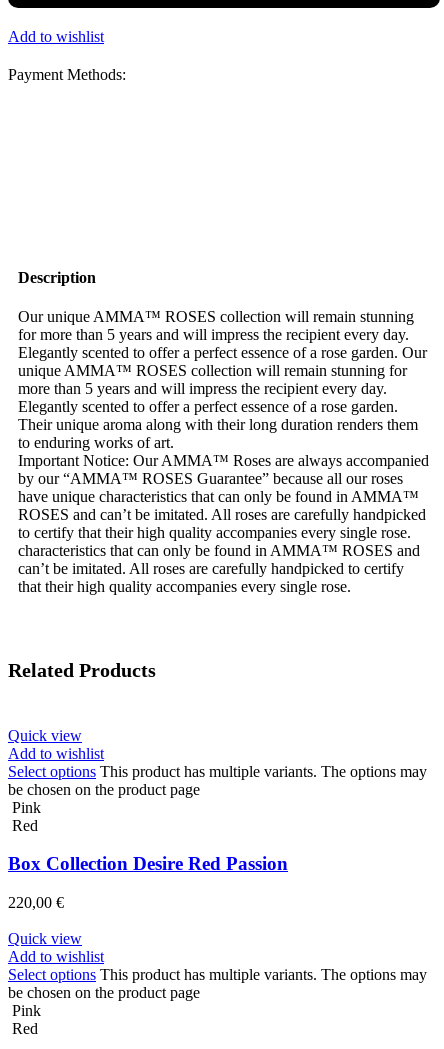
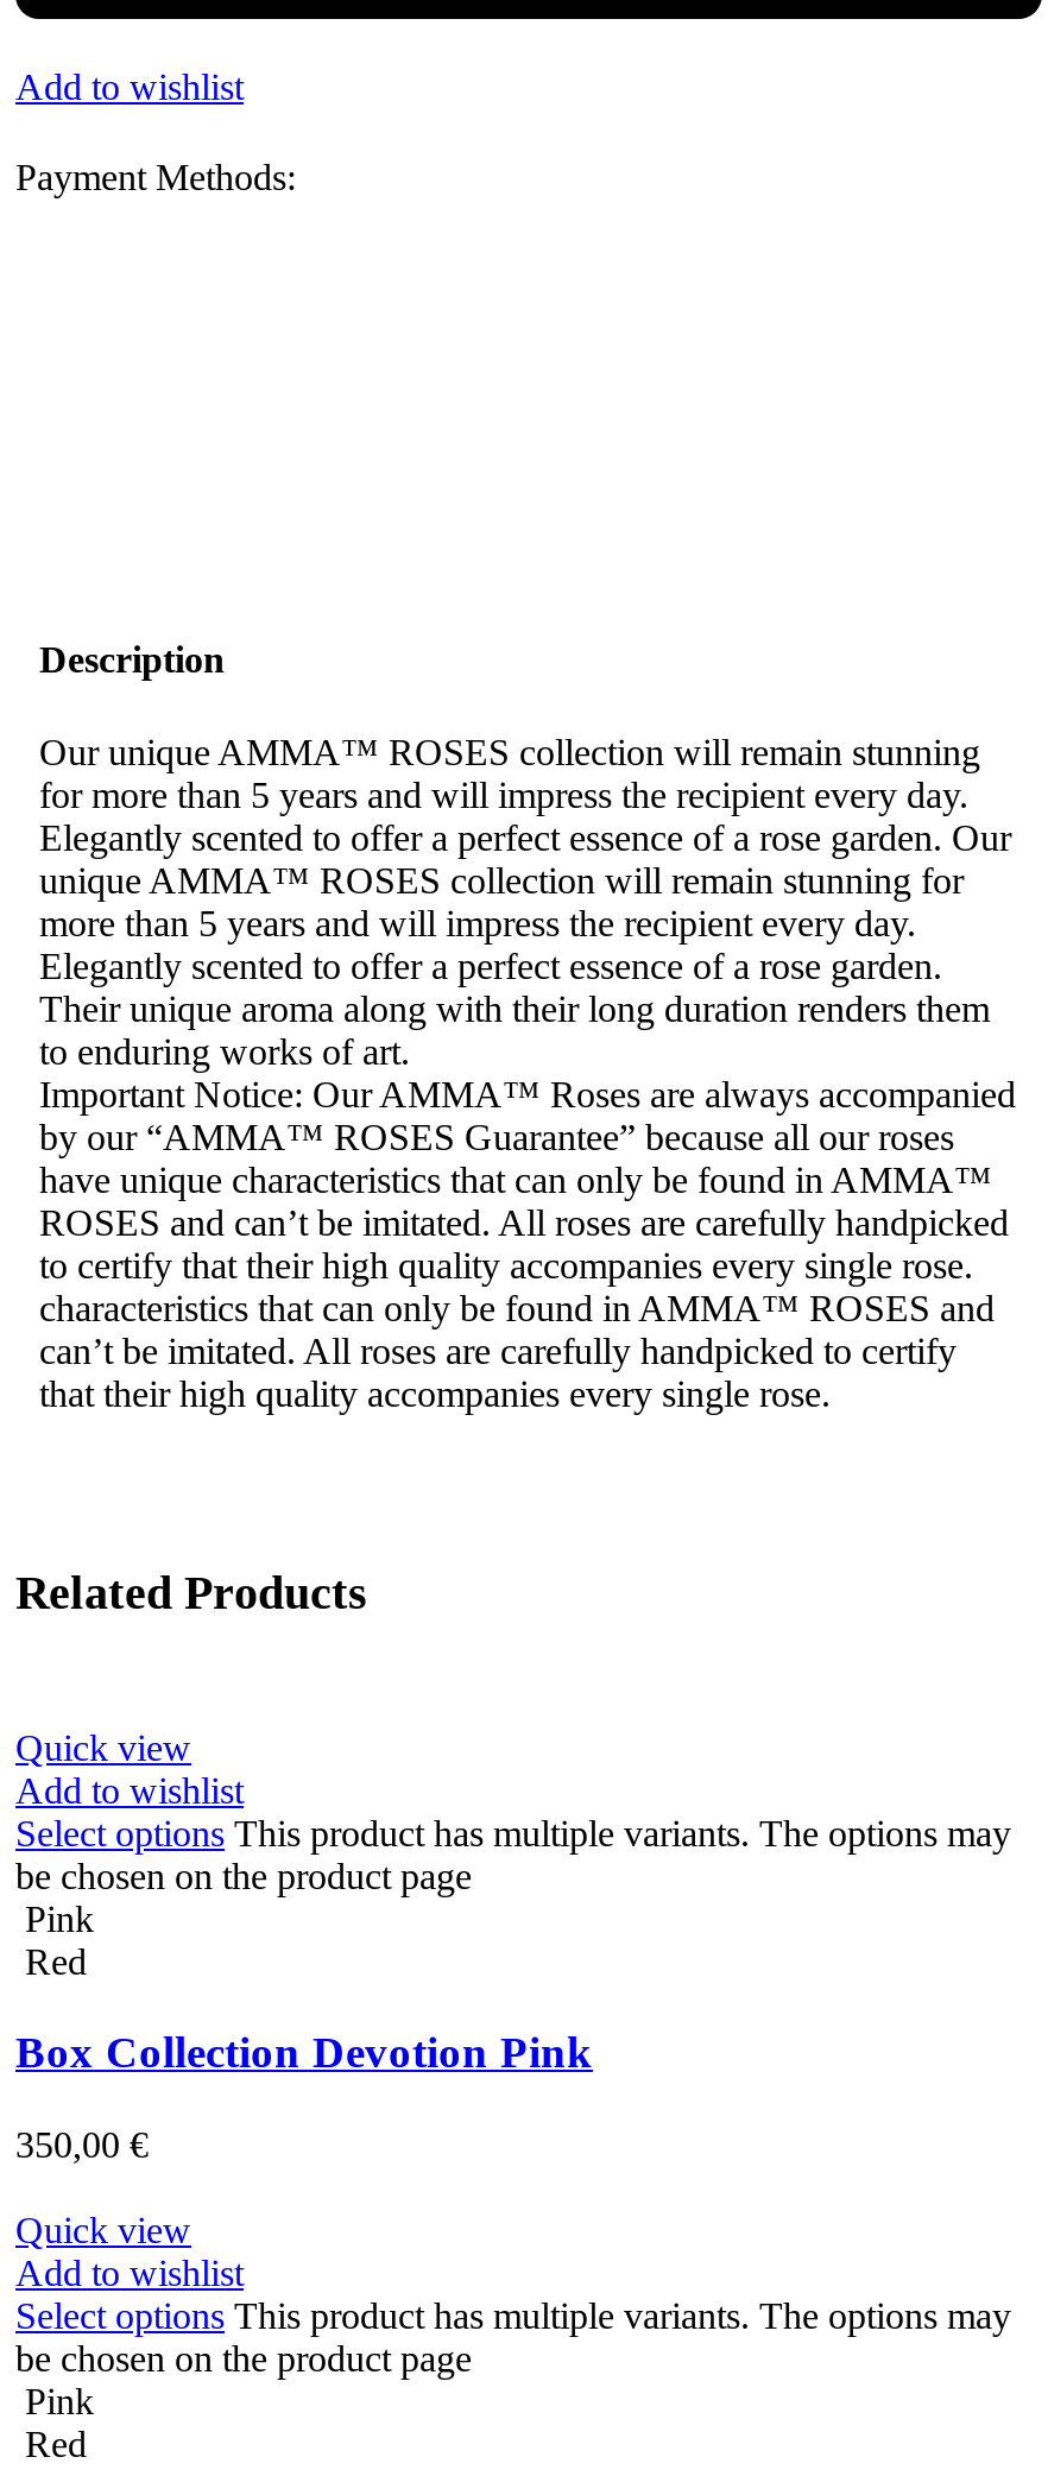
[8,853,288,874] Box Collection Desire Red Passion -> [15,2028,593,2078] Box Collection Devotion Pink
[8,894,64,911] 220,00 € -> [15,2124,149,2165] 350,00 €

